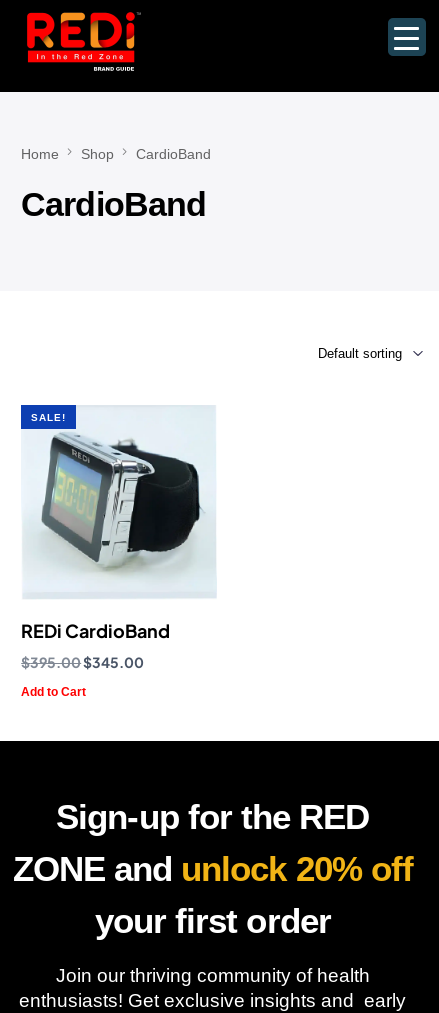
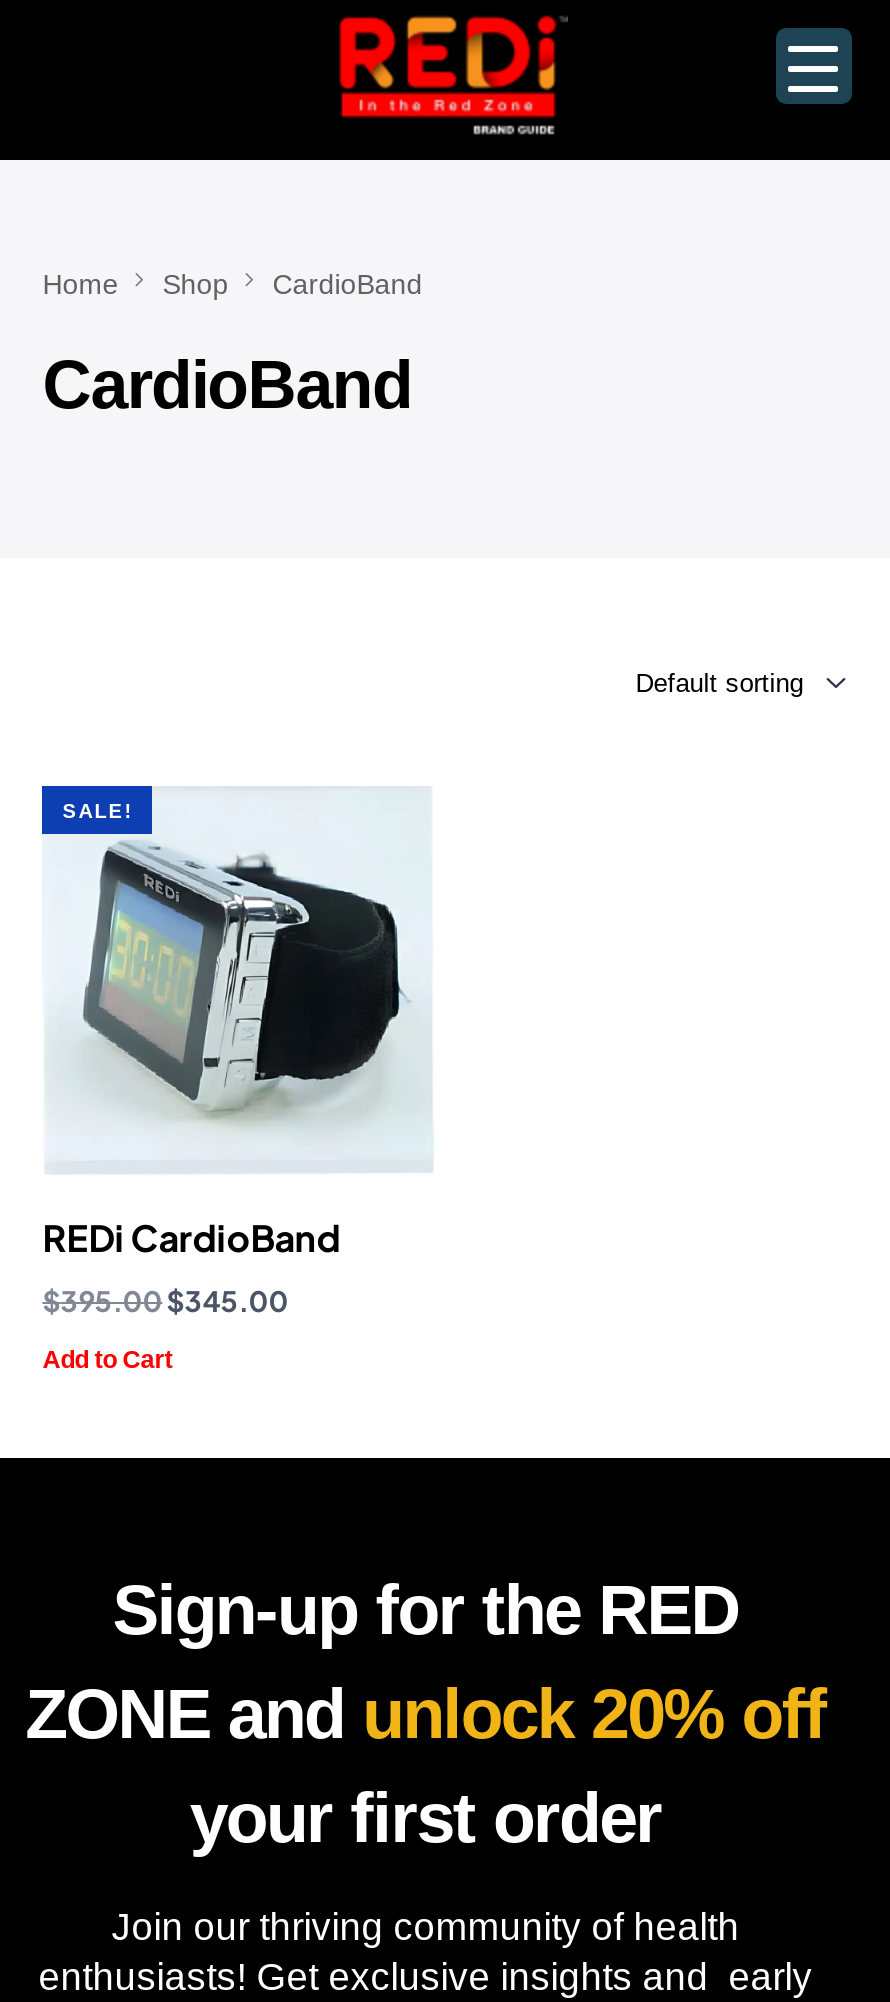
none -> [338,14,568,136] [image]
[26,11,141,72] [image] -> none

